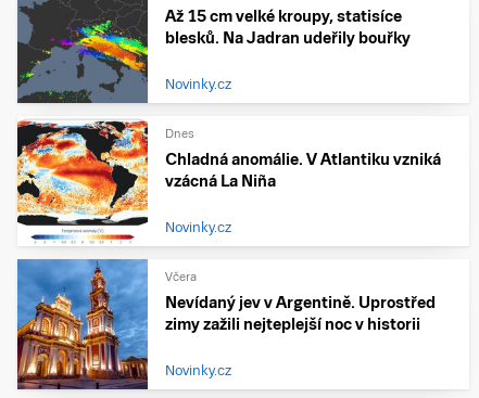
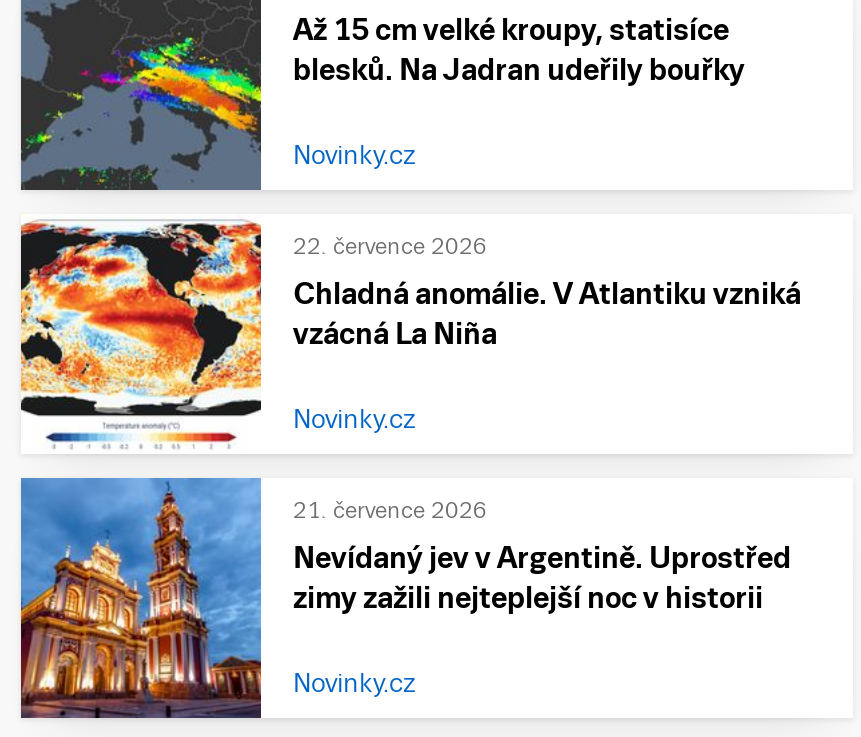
[165,127,194,140] Dnes -> [293,234,487,258] 22. července 2026
[165,270,197,283] Včera -> [293,498,487,522] 21. července 2026

